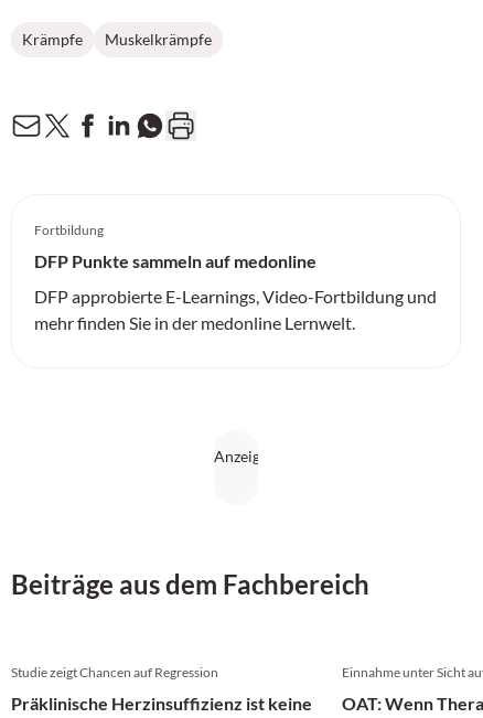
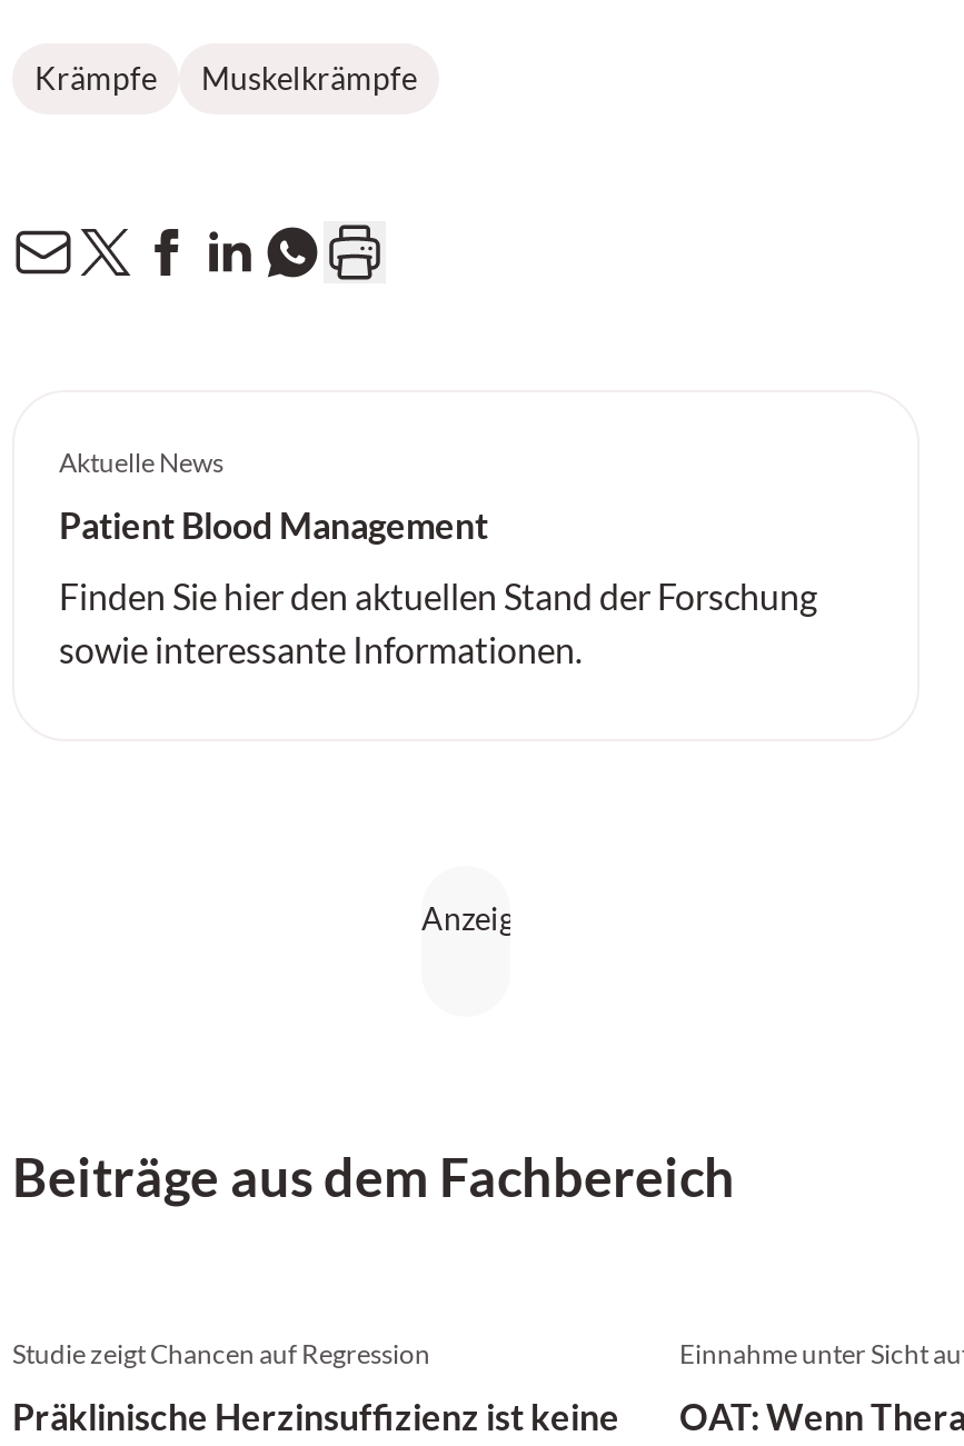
[34,222,104,238] Fortbildung -> [59,446,223,479] Aktuelle News
[34,250,316,271] DFP Punkte sammeln auf medonline -> [59,503,488,546] Patient Blood Management
[34,286,437,333] DFP approbierte E-Learnings, Video-Fortbildung und | mehr finden Sie in der medonline Lernwelt. -> [59,575,817,670] Finden Sie hier den aktuellen Stand der Forschung | sowie interessante Informationen.

